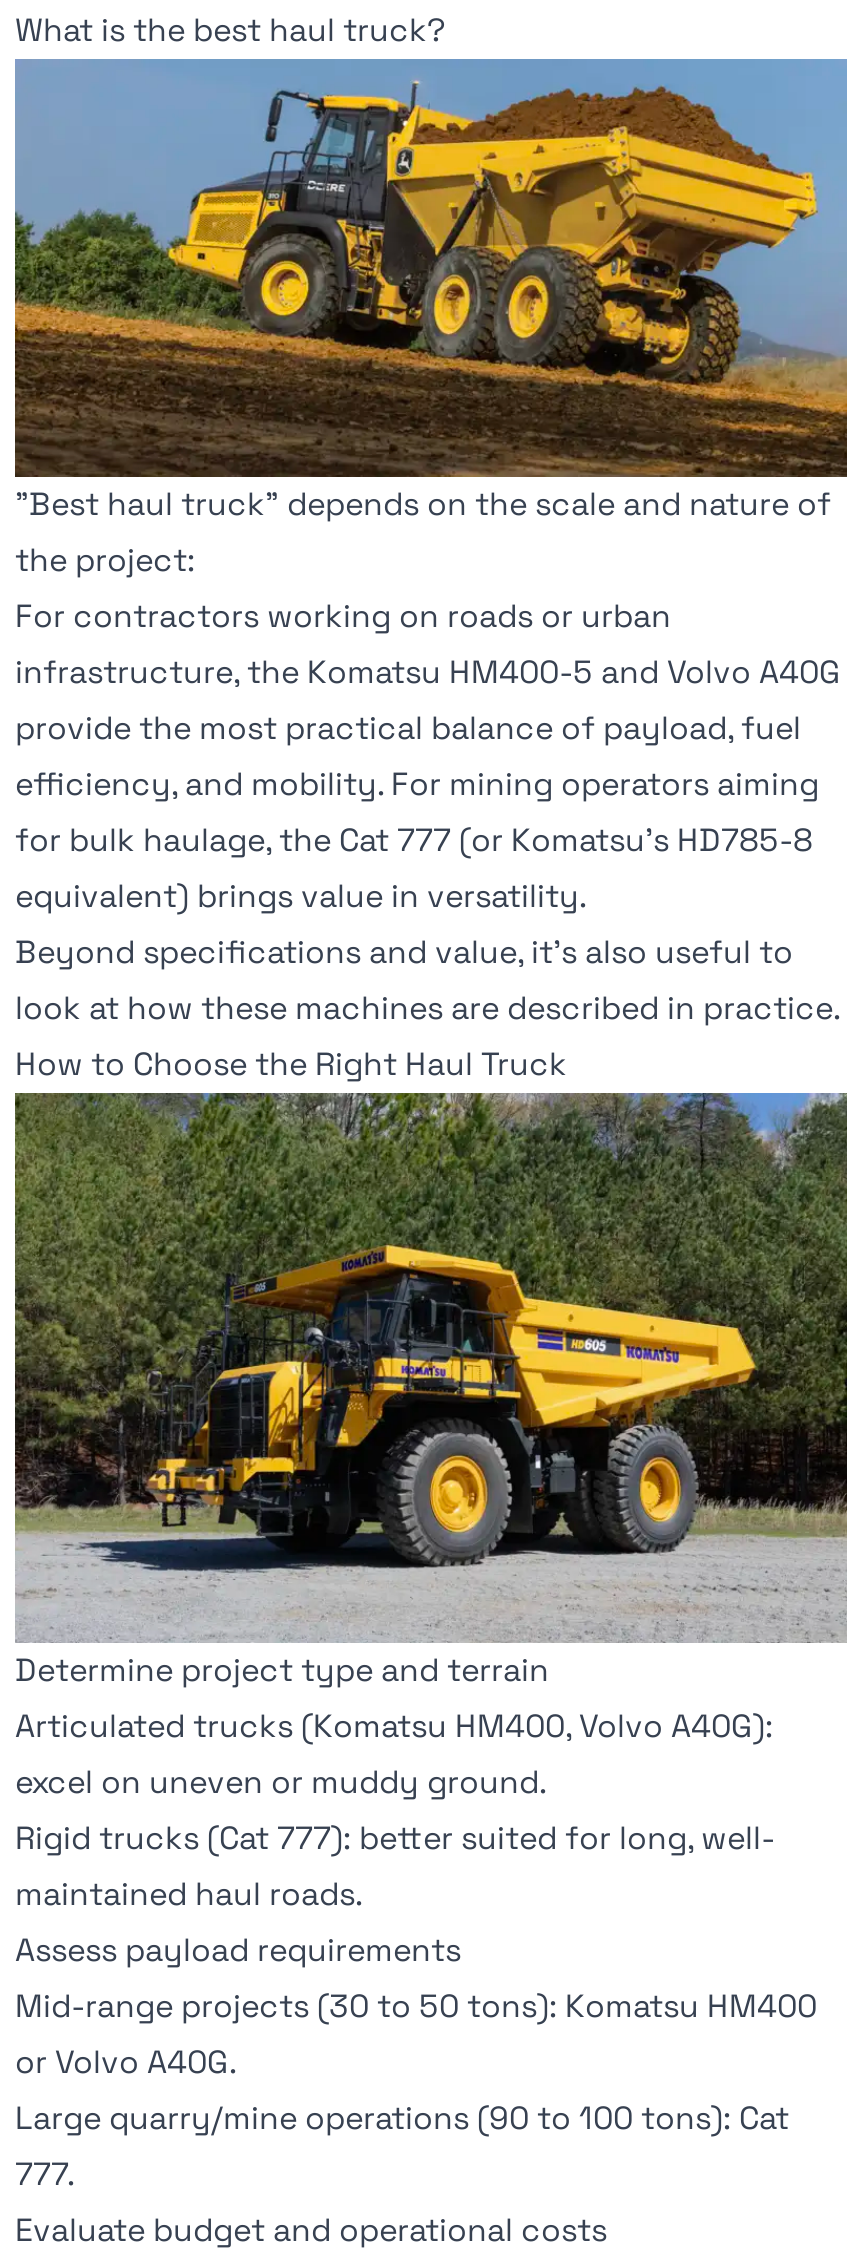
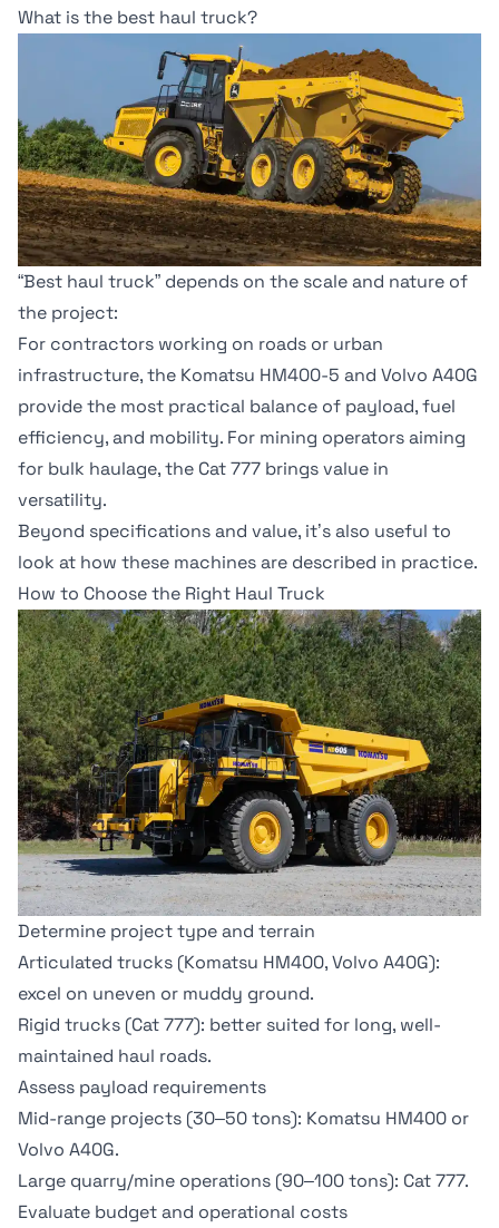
[15,483,831,525] "Best haul truck" depends on the scale and nature of -> [18,269,468,293] “Best haul truck” depends on the scale and nature of
[15,819,813,973] for bulk haulage, the Cat 777 (or Komatsu's HD785-8 | equivalent) brings value in versatility. | Beyond specifications and value, it's also useful to -> [18,457,451,542] for bulk haulage, the Cat 777 brings value in | versatility. | Beyond specifications and value, it’s also useful to
[15,1985,817,2195] Mid-range projects (30 to 50 tons): Komatsu HM400 | or Volvo A40G. | Large quarry/mine operations (90 to 100 tons): Cat | 777. -> [18,1107,469,1192] Mid-range projects (30–50 tons): Komatsu HM400 or | Volvo A40G. | Large quarry/mine operations (90–100 tons): Cat 777.

